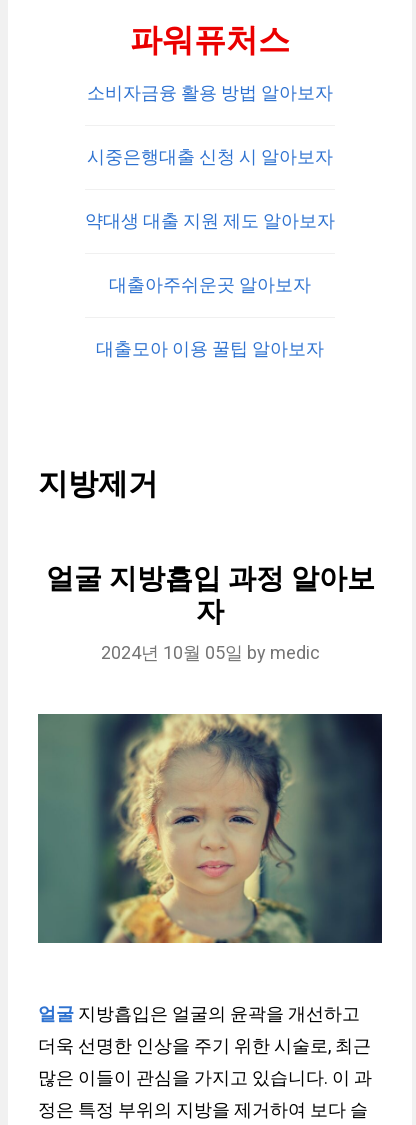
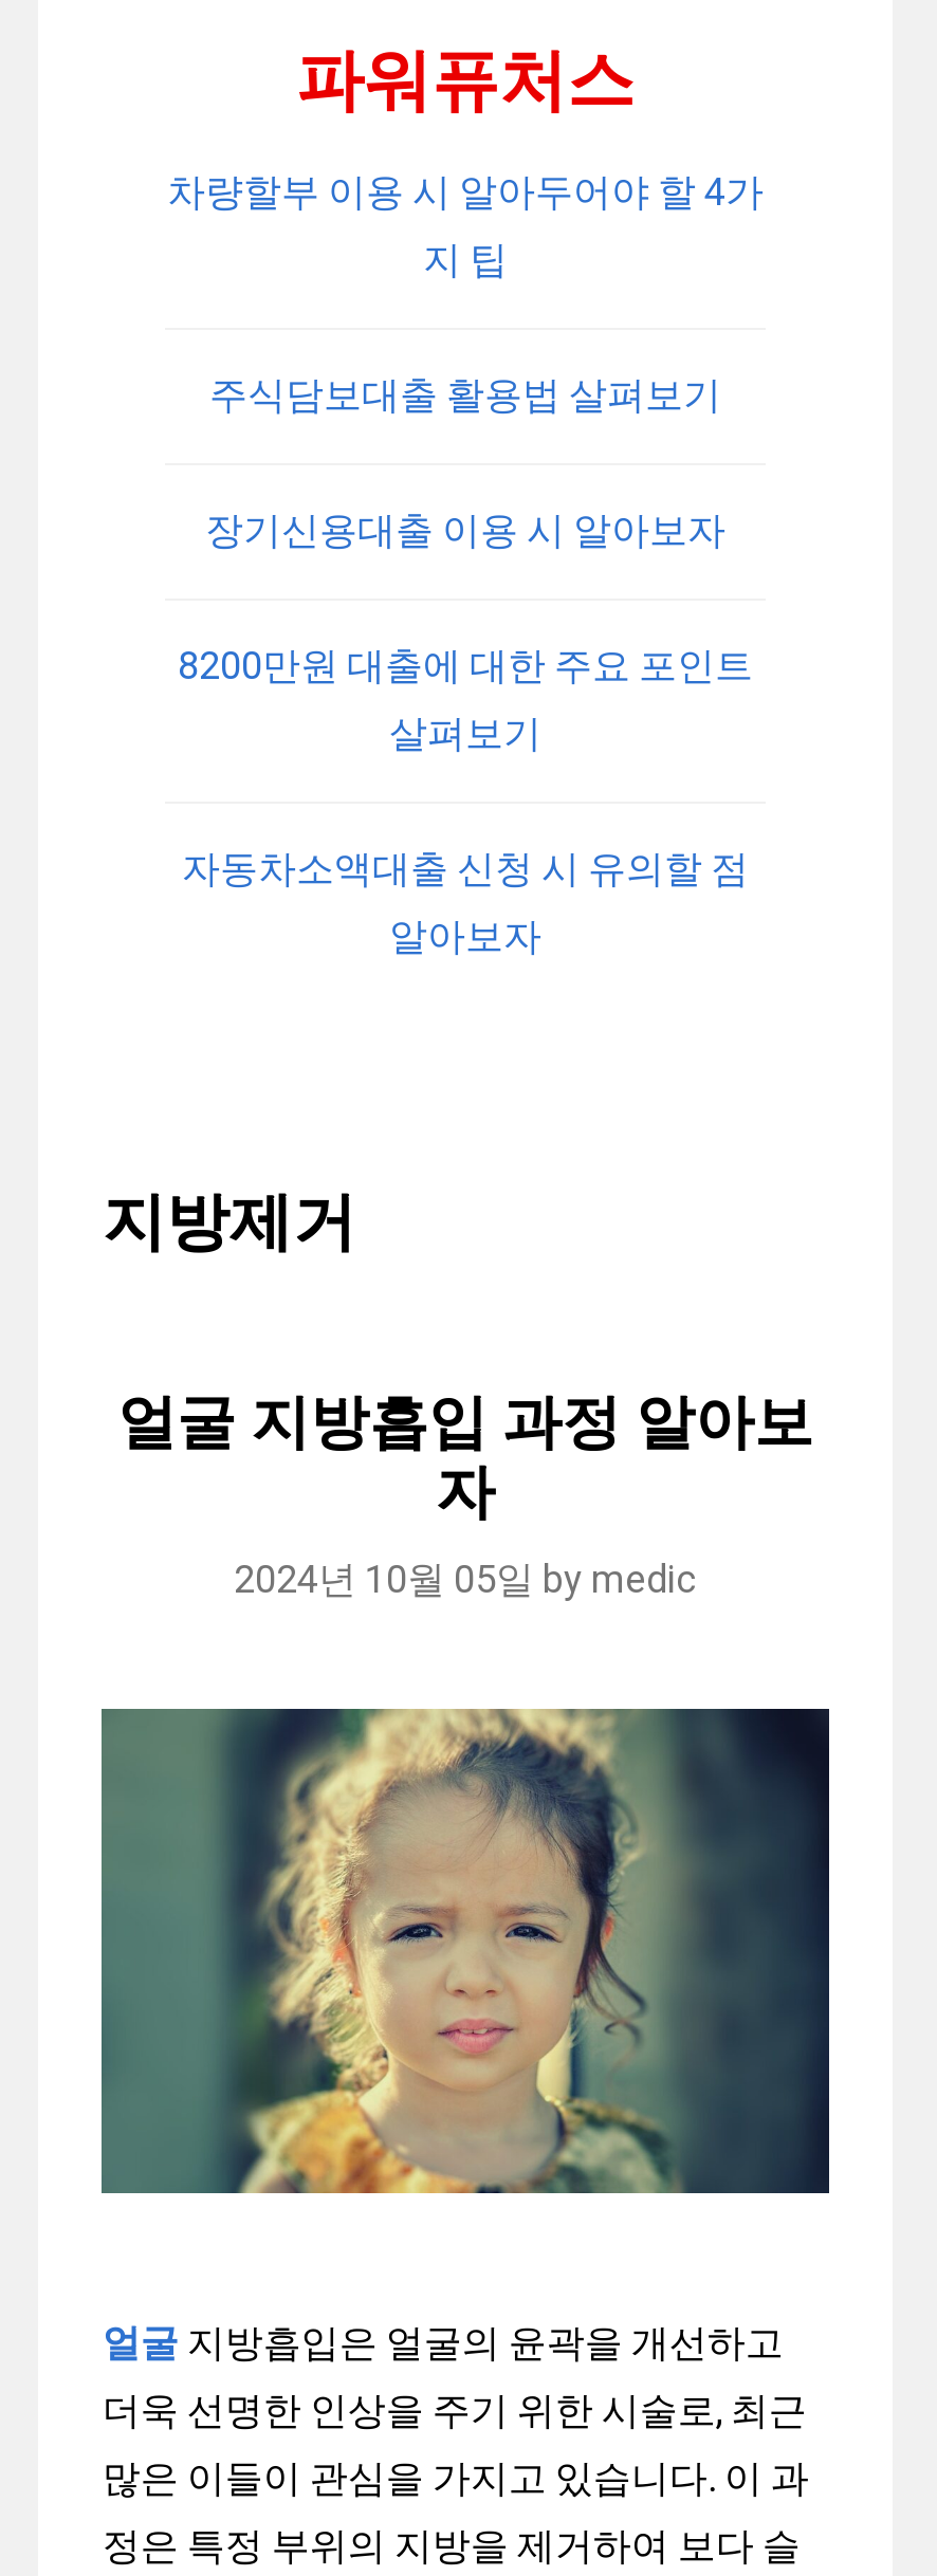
[85,82,335,359] 소비자금융 활용 방법 알아보자 | 시중은행대출 신청 시 알아보자 | 약대생 대출 지원 제도 알아보자 | 대출아주쉬운곳 알아보자 | 대출모아 이용 꿀팁 알아보자 -> [167,170,764,959] 차량할부 이용 시 알아두어야 할 4가 | 지 팁 | 주식담보대출 활용법 살펴보기 | 장기신용대출 이용 시 알아보자 | 8200만원 대출에 대한 주요 포인트 | 살펴보기 | 자동차소액대출 신청 시 유의할 점 | 알아보자

